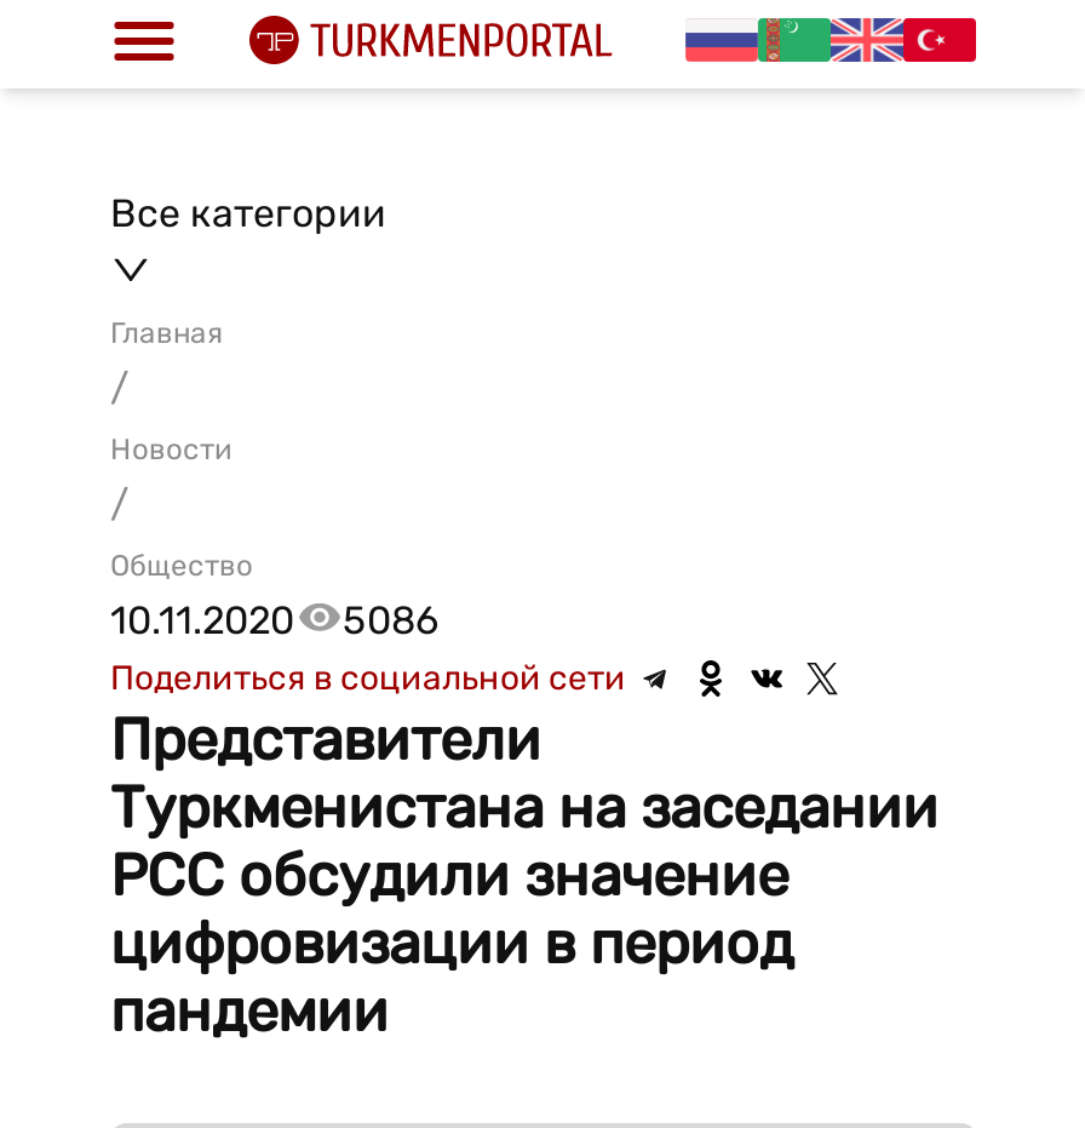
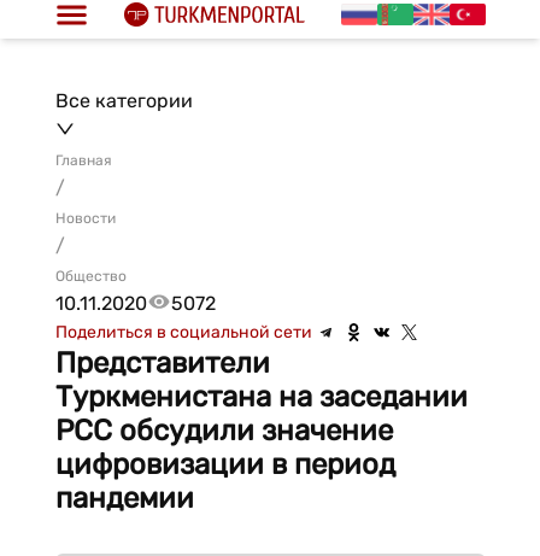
[110,597,440,643] 10.11.2020 5086 -> [55,292,215,315] 10.11.2020 5072

